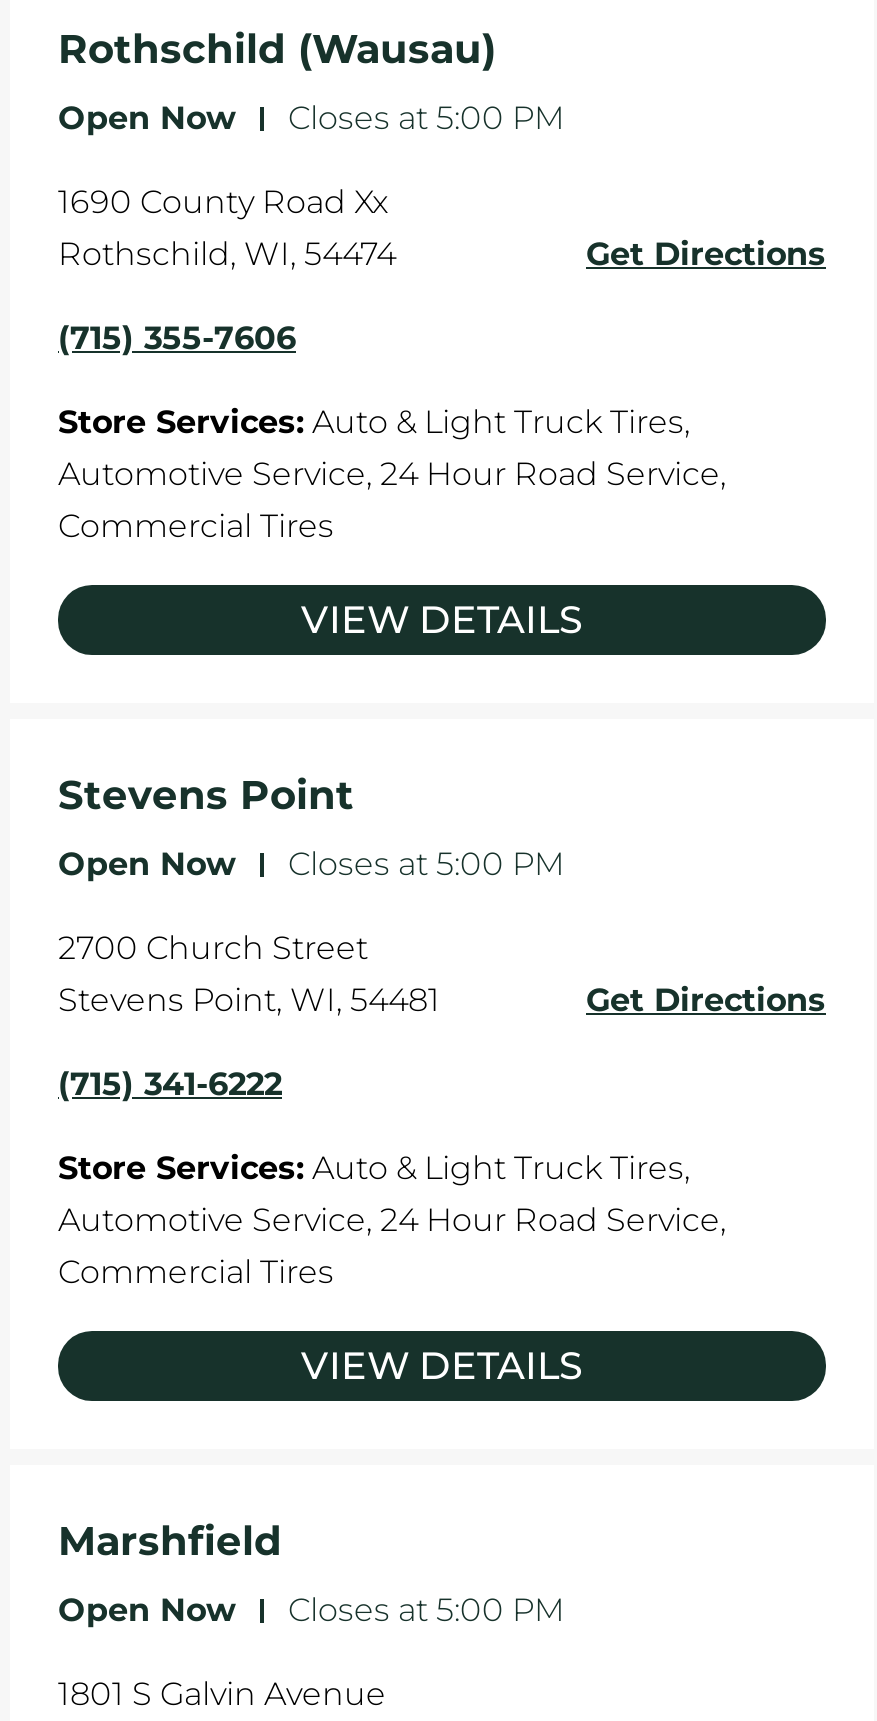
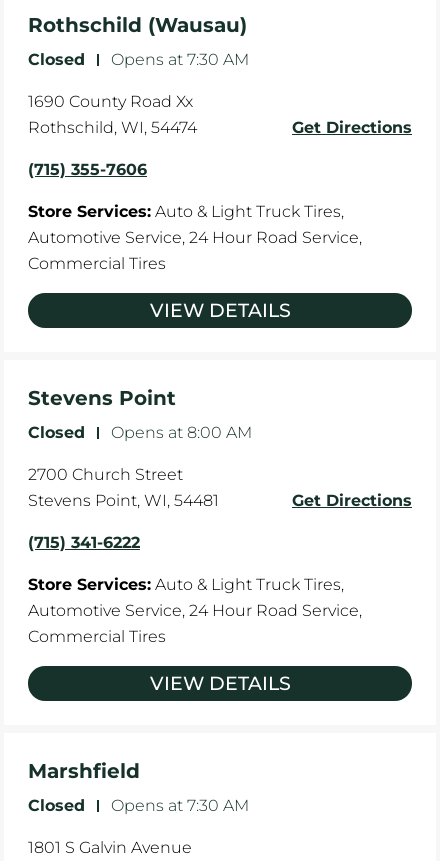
[58,100,564,138] Open Now | - Closes at 5:00 PM -> [28,50,249,69] Closed | - Opens at 7:30 AM
[58,846,564,884] Open Now | - Closes at 5:00 PM -> [28,423,252,442] Closed | - Opens at 8:00 AM
[58,1592,564,1630] Open Now | - Closes at 5:00 PM -> [28,796,249,815] Closed | - Opens at 7:30 AM

